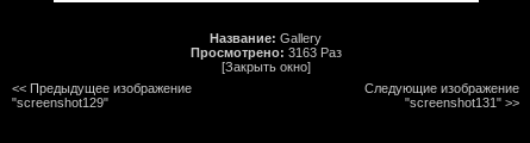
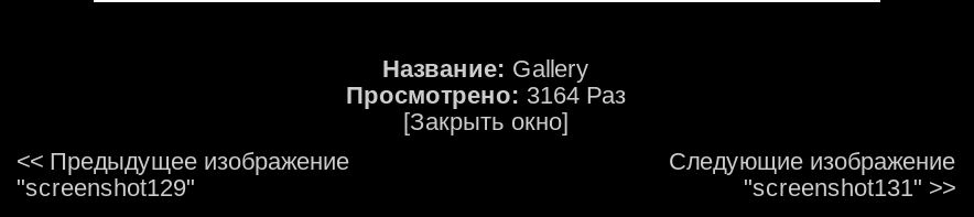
[190,45,341,60] Просмотрено: 3163 Раз -> [346,82,626,108] Просмотрено: 3164 Раз

